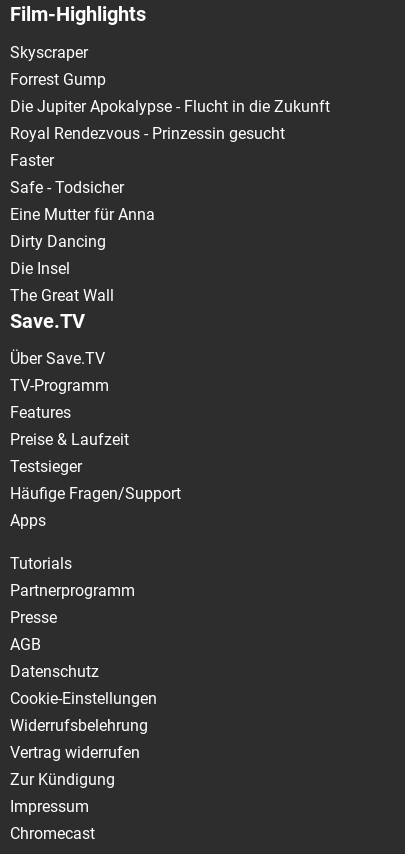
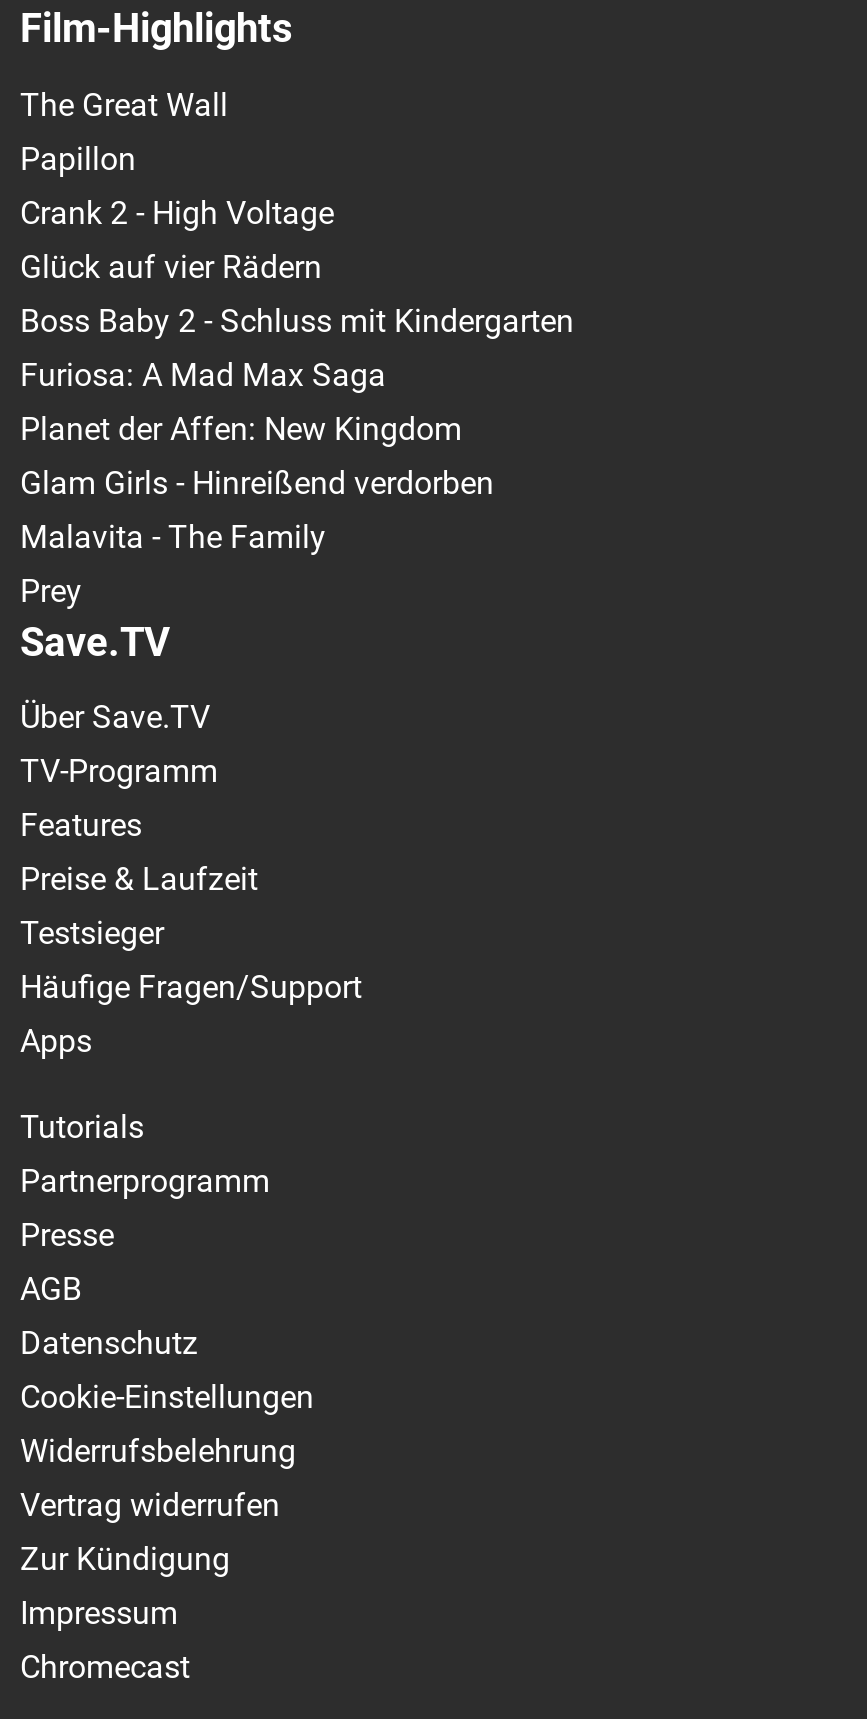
[10,43,330,278] Skyscraper | Forrest Gump | Die Jupiter Apokalypse - Flucht in die Zukunft | Royal Rendezvous - Prinzessin gesucht | Faster | Safe - Todsicher | Eine Mutter für Anna | Dirty Dancing | Die Insel -> none
moved [10,286,114,305] -> [20,85,228,123]: The Great Wall
none -> [20,139,574,609] Papillon | Crank 2 - High Voltage | Glück auf vier Rädern | Boss Baby 2 - Schluss mit Kindergarten | Furiosa: A Mad Max Saga | Planet der Affen: New Kingdom | Glam Girls - Hinreißend verdorben | Malavita - The Family | Prey

